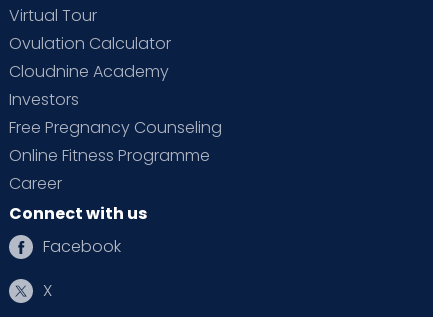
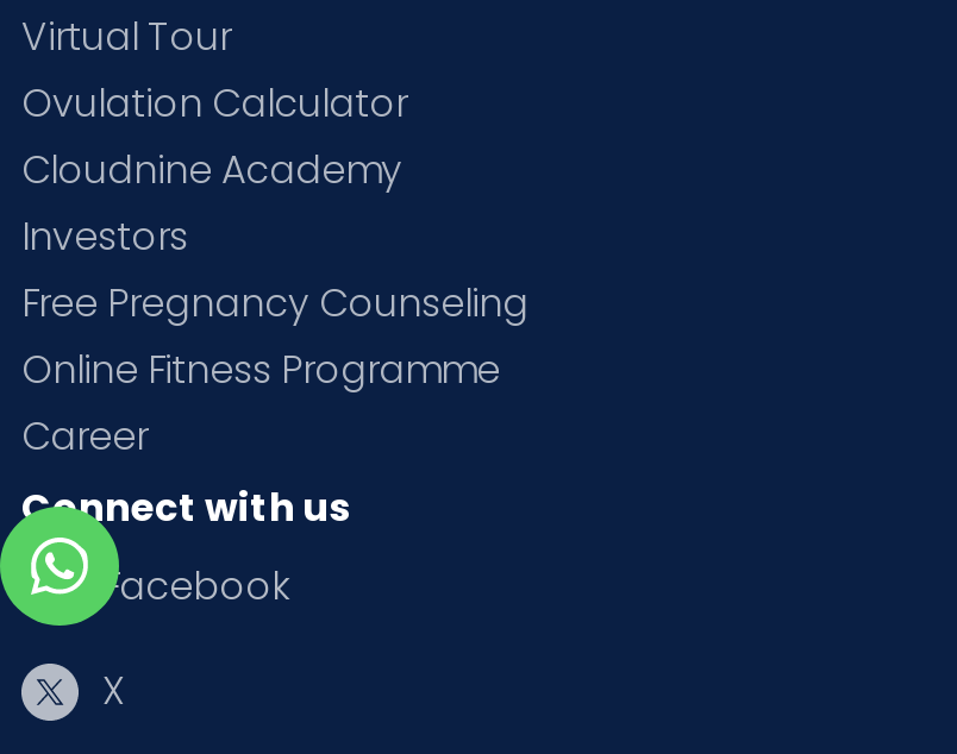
[3,223,49,263] [image] -> [7,526,119,628] [image]

